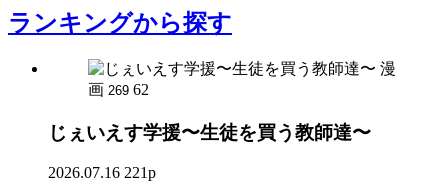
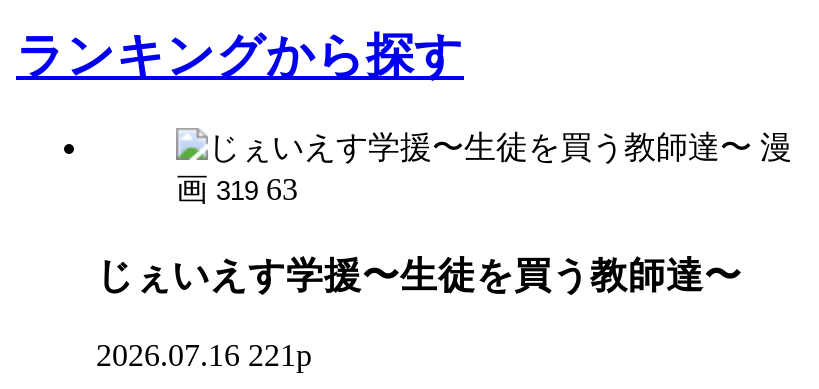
[88,81,149,98] 画 269 62 -> [176,172,298,206] 画 319 63

